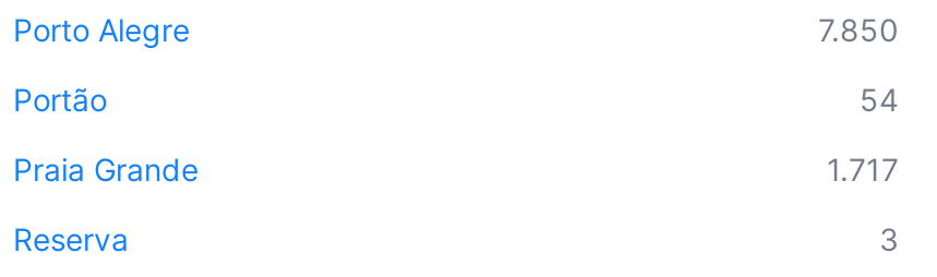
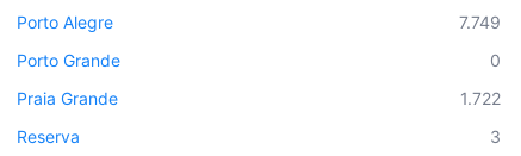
[818,10,899,47] 7.850 -> [459,11,501,32] 7.749
[13,80,899,117] Portão | 54 -> [17,50,501,70] Porto Grande | 0
[827,150,899,187] 1.717 -> [460,88,501,108] 1.722

